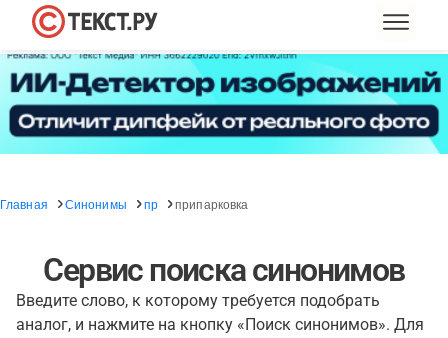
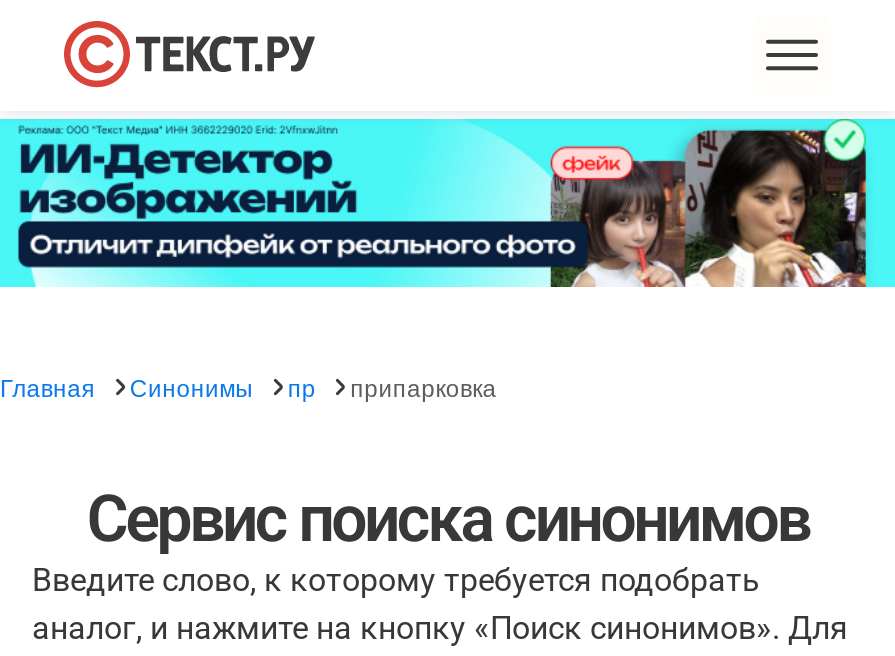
[3,53,442,155] [image] -> [6,119,878,289] [image]

